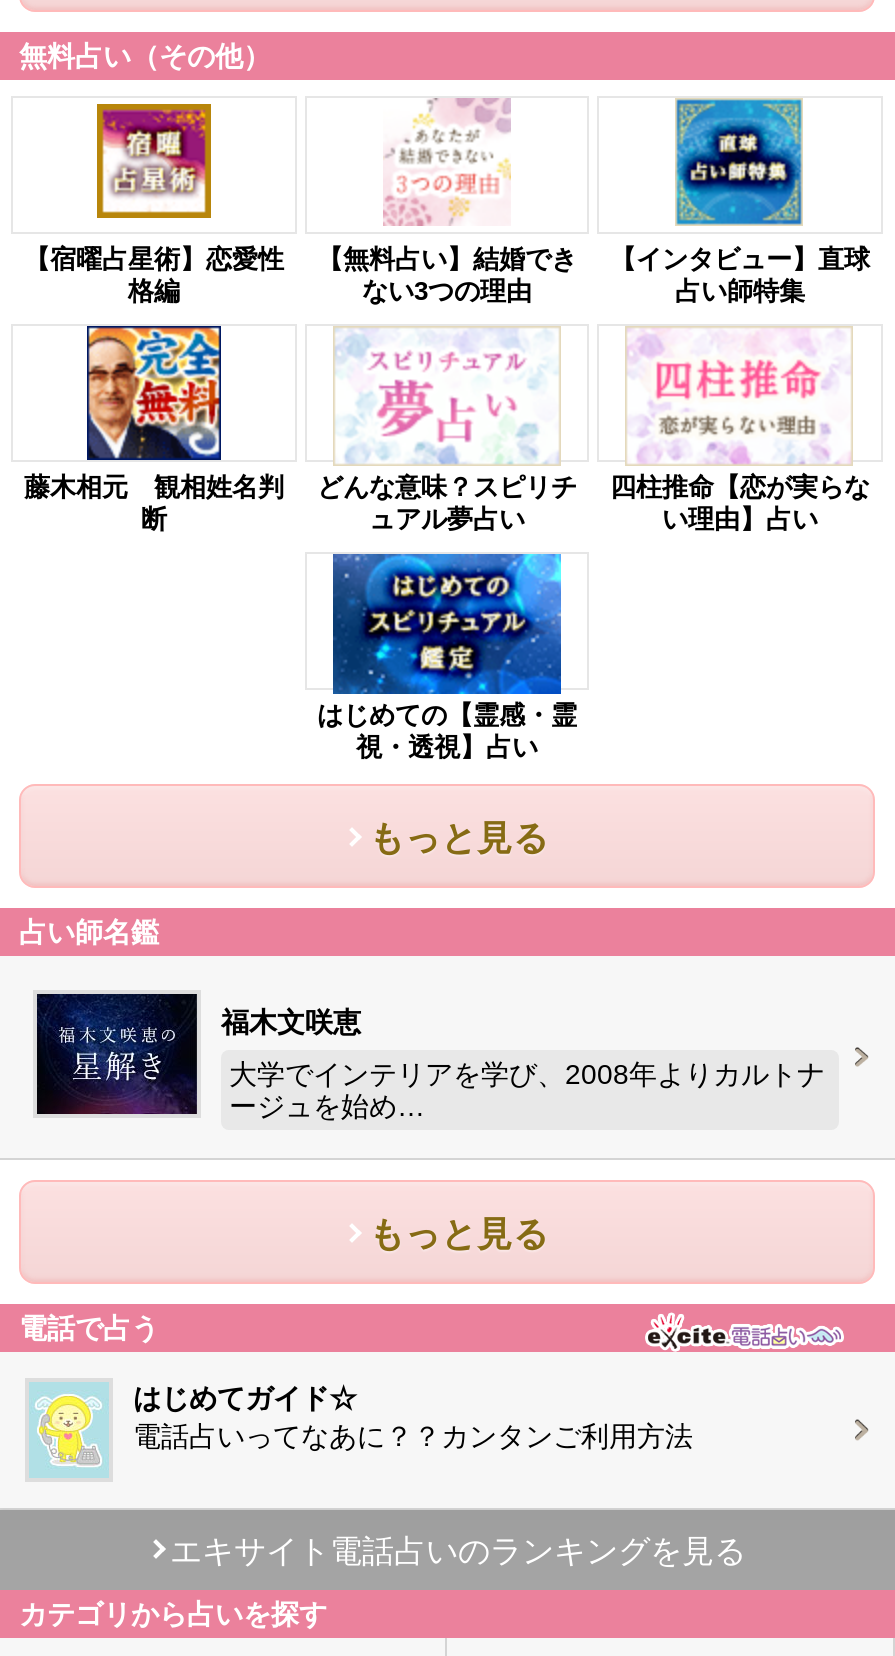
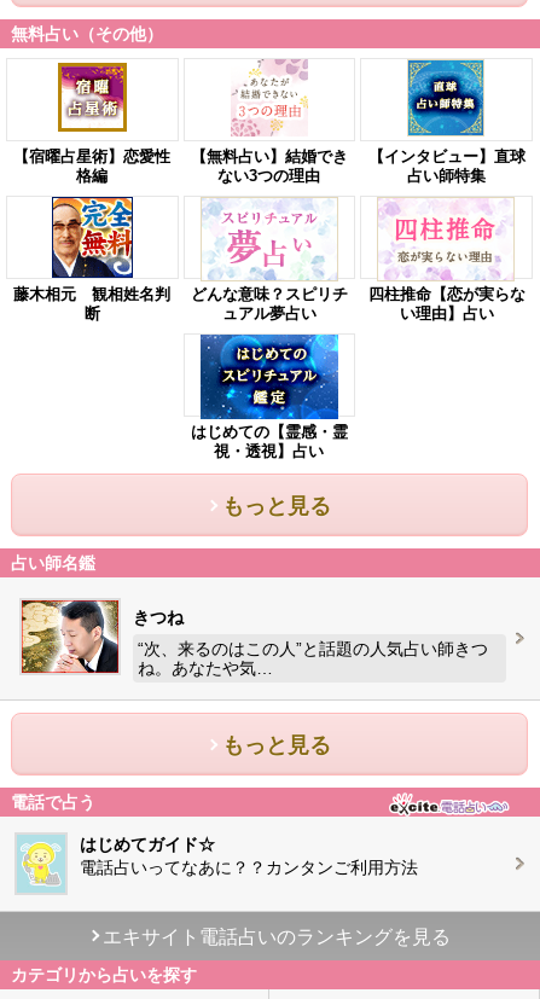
[35,992,361,1116] [image] | 福木文咲恵 -> [21,599,184,674] [image] | きつね
[229,1058,825,1122] 大学でインテリアを学び、2008年よりカルトナ | ージュを始め… -> [138,639,488,678] “次、来るのはこの人”と話題の人気占い師きつ | ね。あなたや気…

